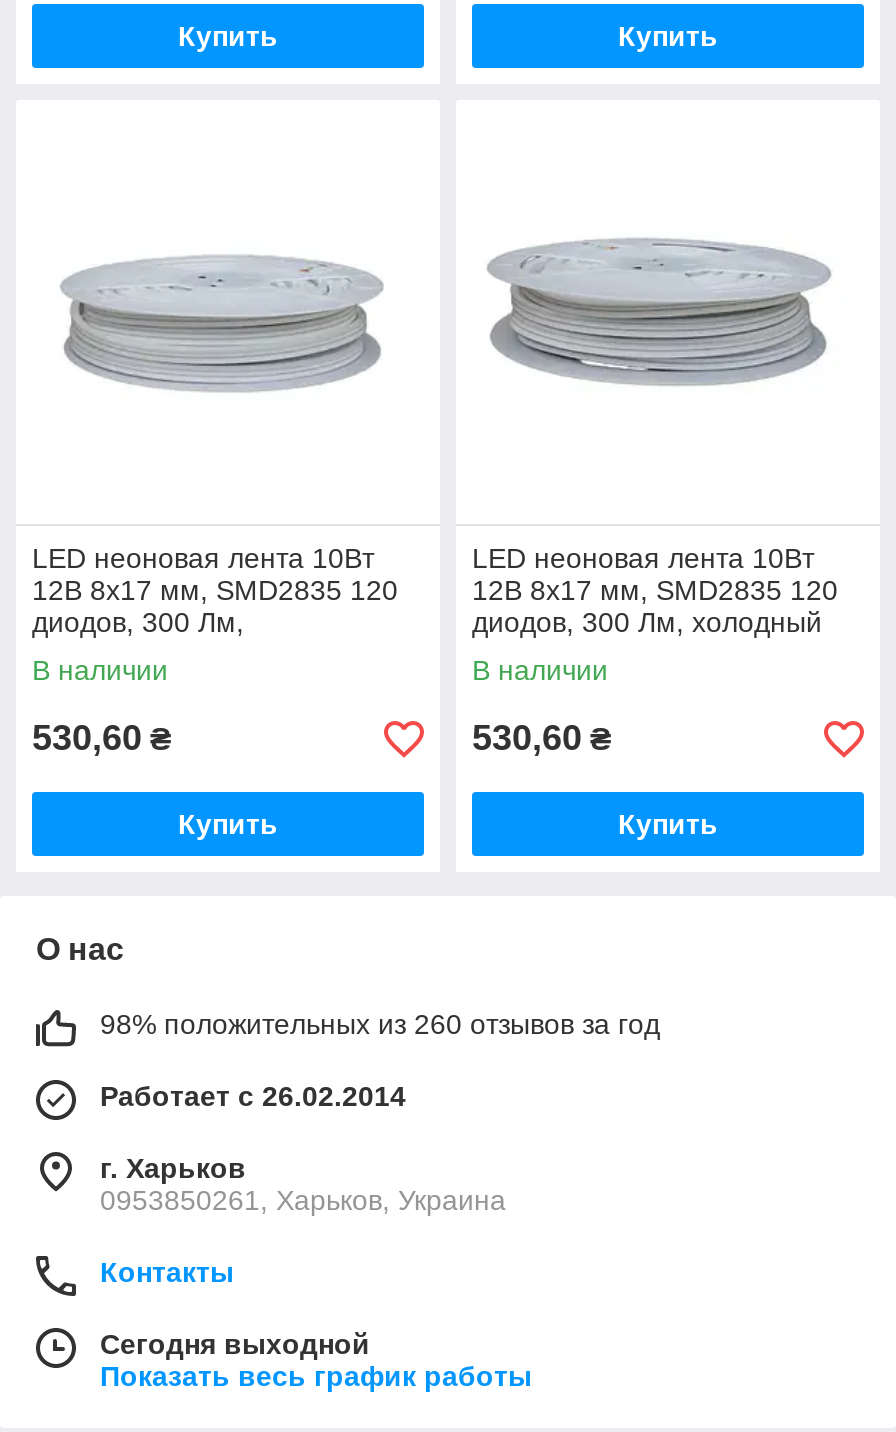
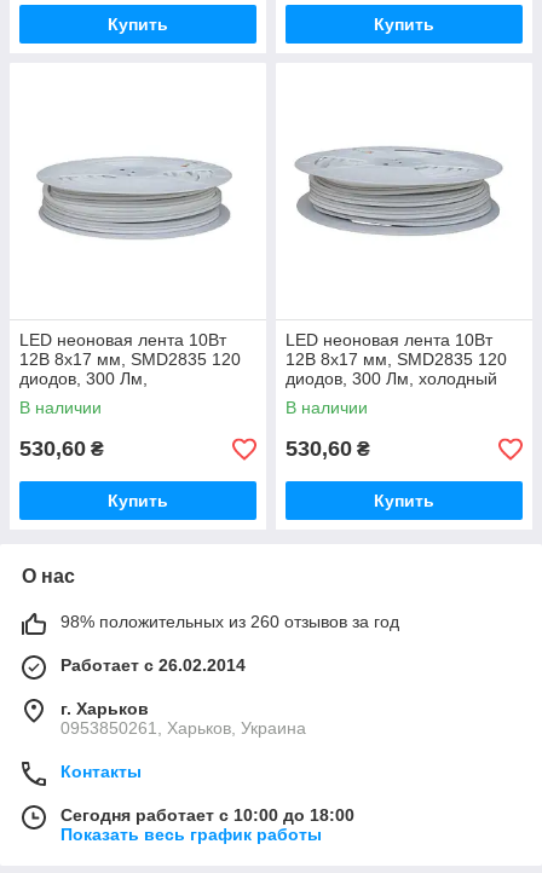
[100,1328,370,1360] Сегодня выходной -> [60,805,354,825] Сегодня работает с 10:00 до 18:00

